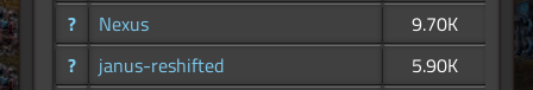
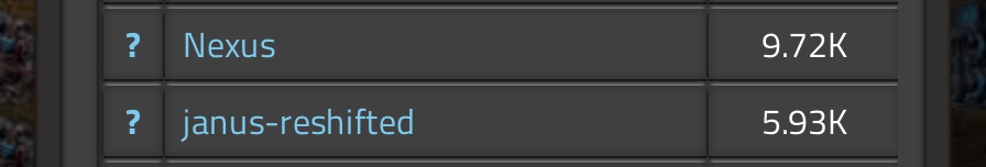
[412,10,458,38] 9.70K -> [762,18,847,71] 9.72K
[412,51,458,80] 5.90K -> [762,95,847,148] 5.93K

